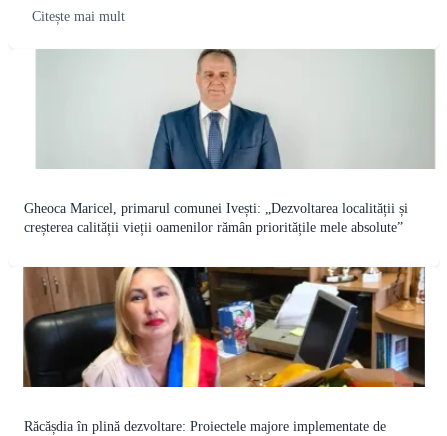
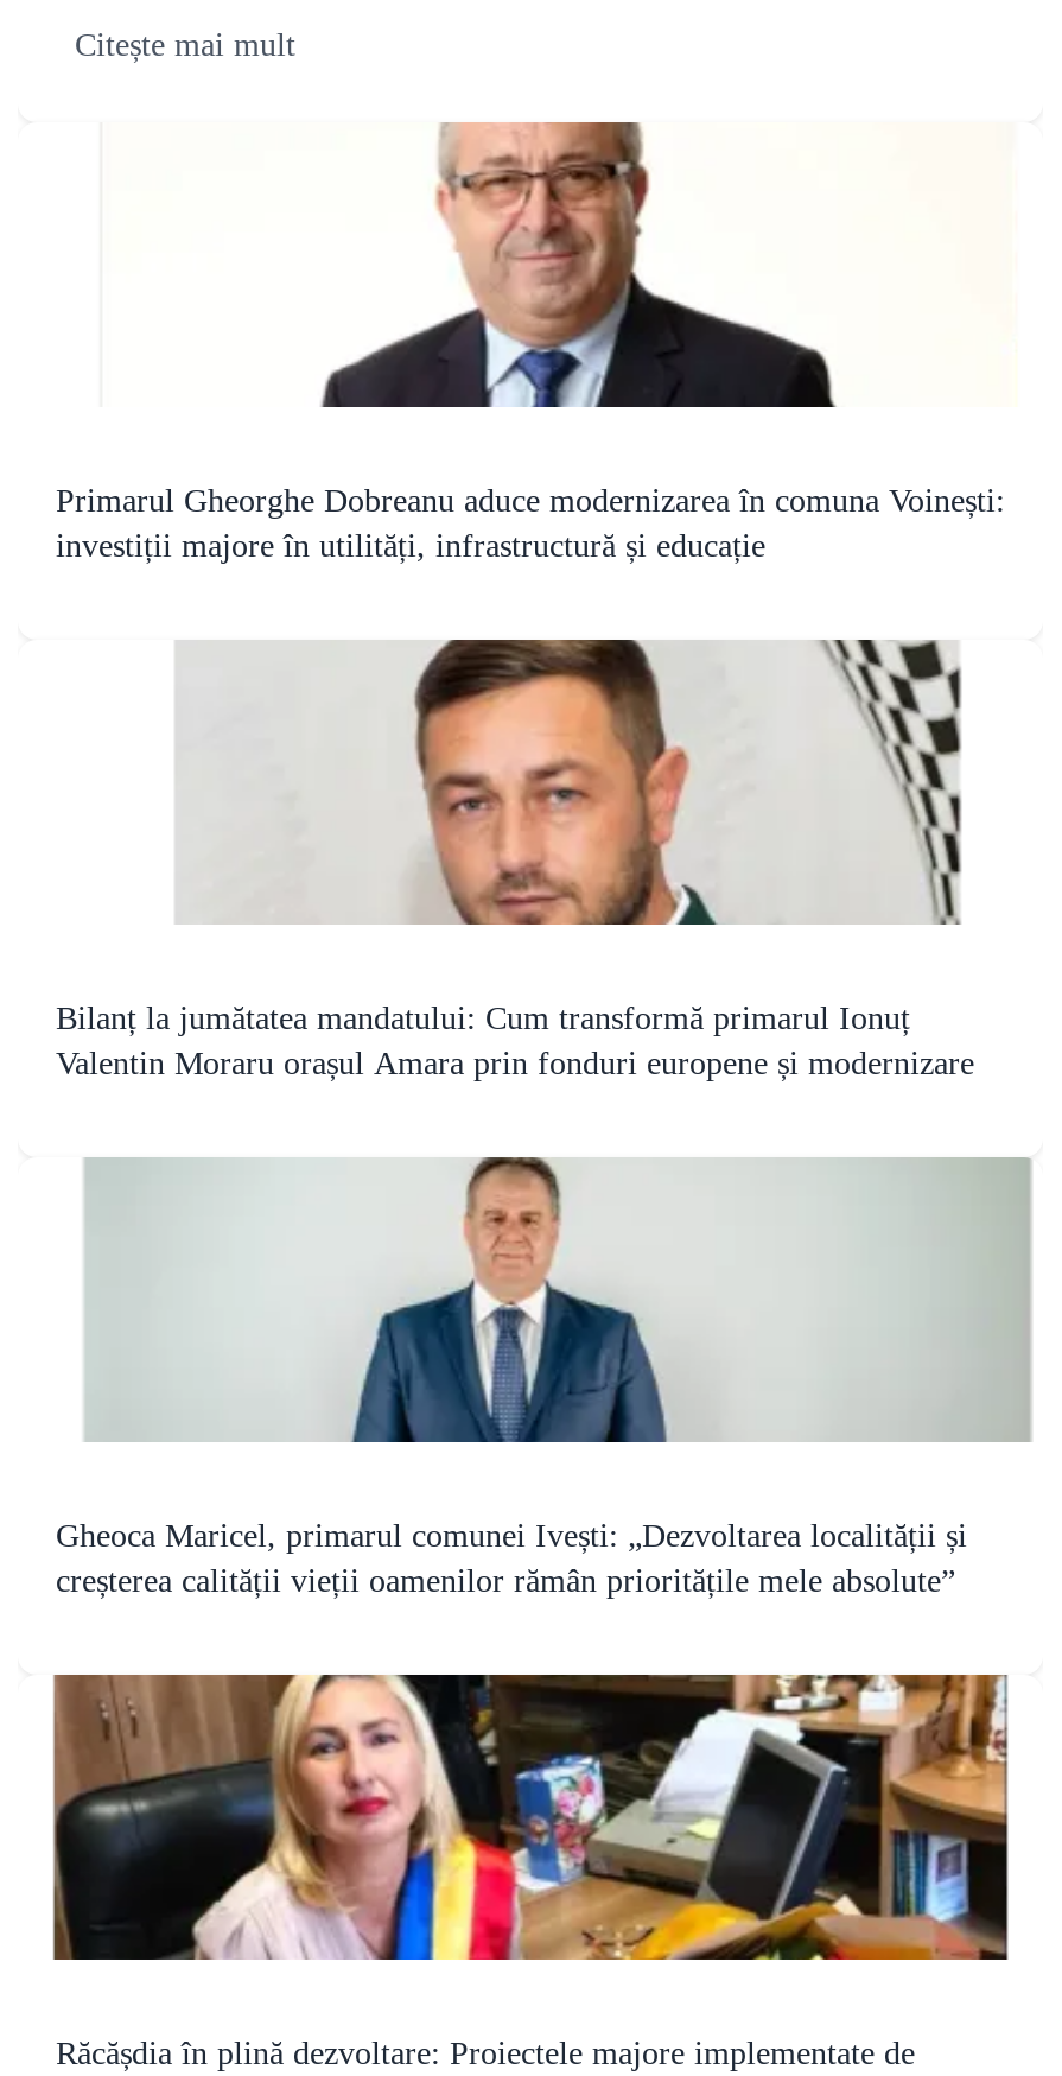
none -> [56,120,1005,565] [image] | Primarul Gheorghe Dobreanu aduce modernizarea în comuna Voinești: | investiții majore în utilități, infrastructură și educație
none -> [56,637,974,1082] [image] | Bilanț la jumătatea mandatului: Cum transformă primarul Ionuț | Valentin Moraru orașul Amara prin fonduri europene și modernizare

